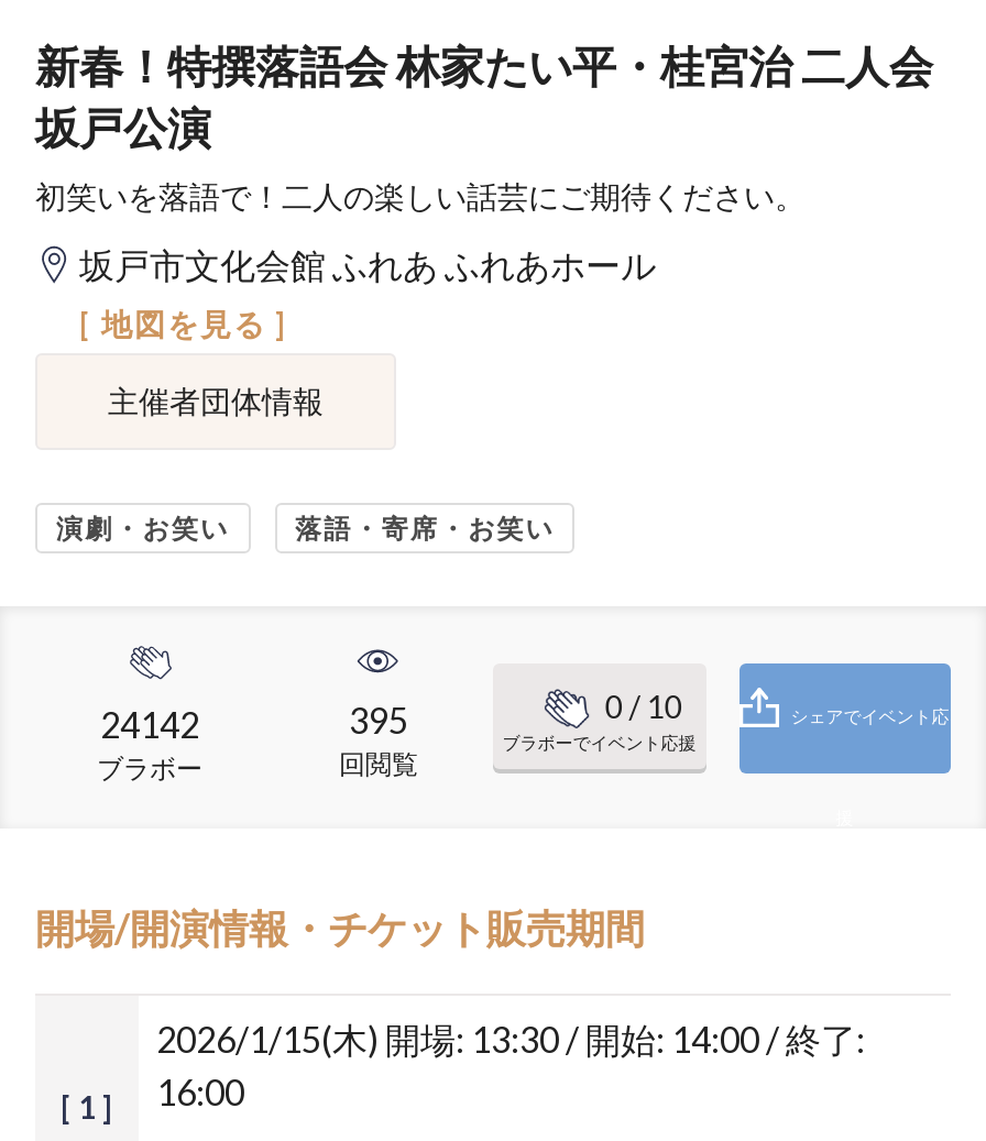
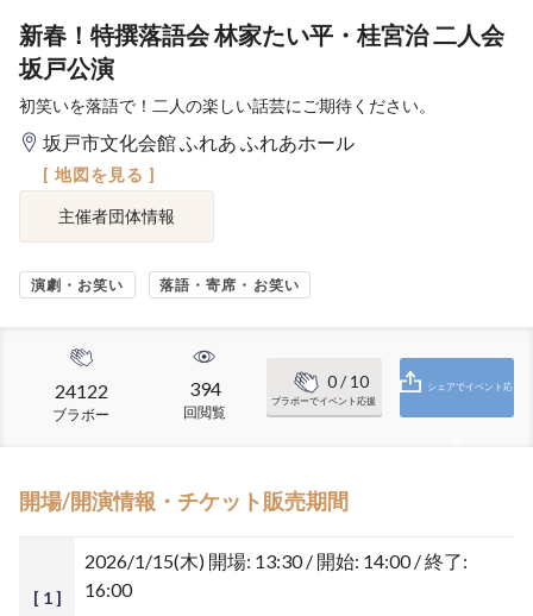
[100,702,199,744] 24142 -> [54,379,108,401] 24122
[349,699,408,740] 395 -> [189,377,221,400] 394

